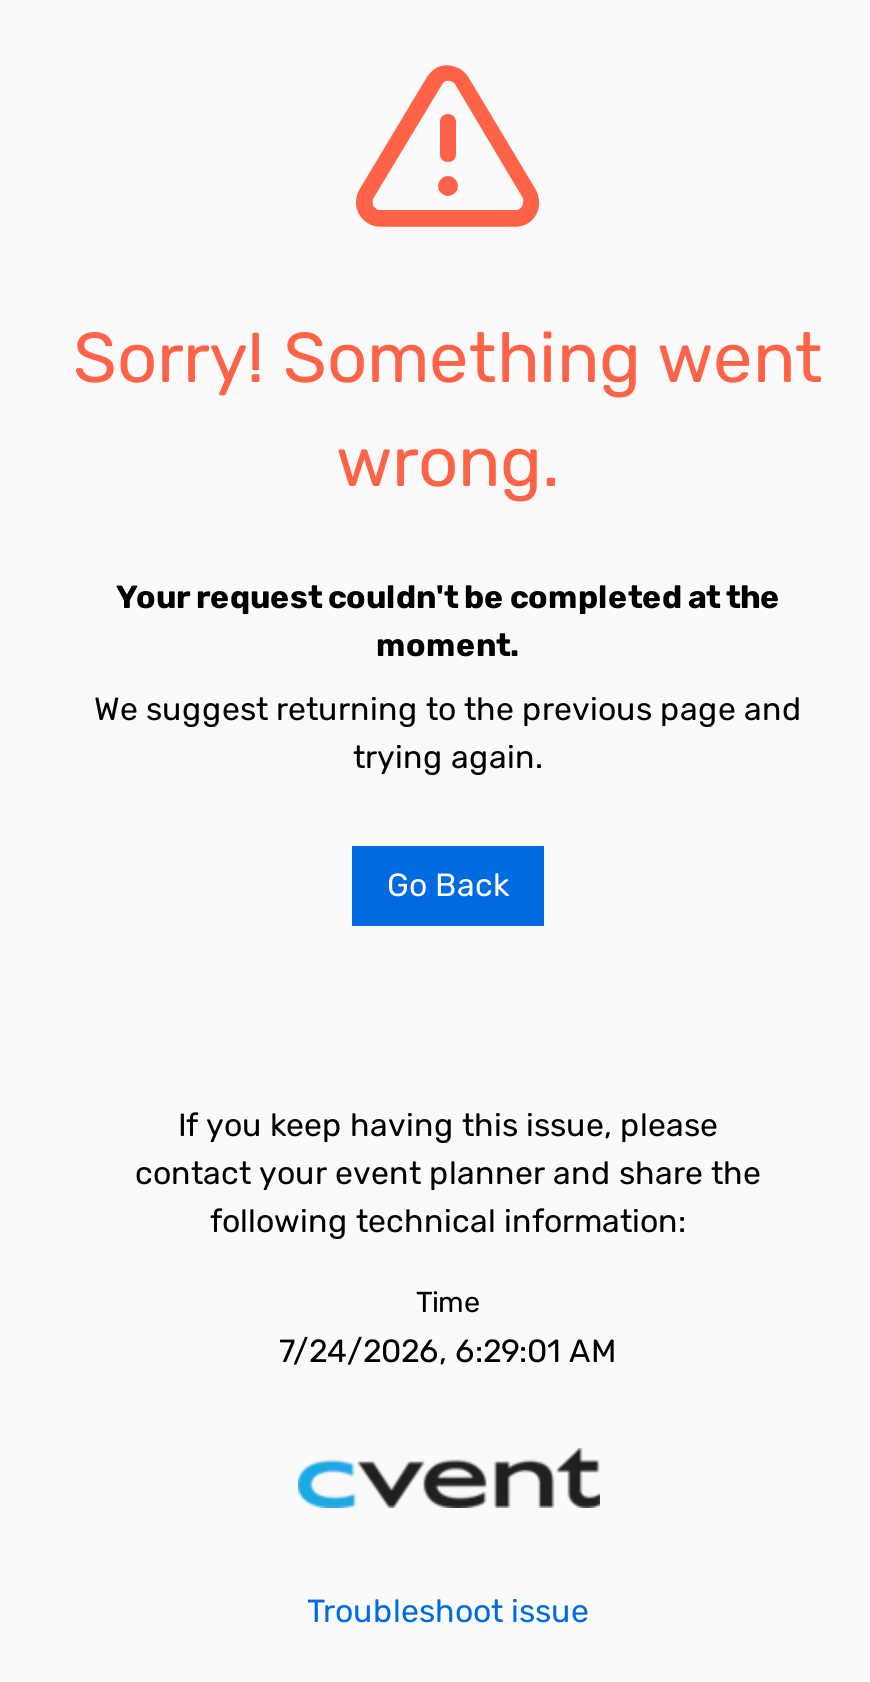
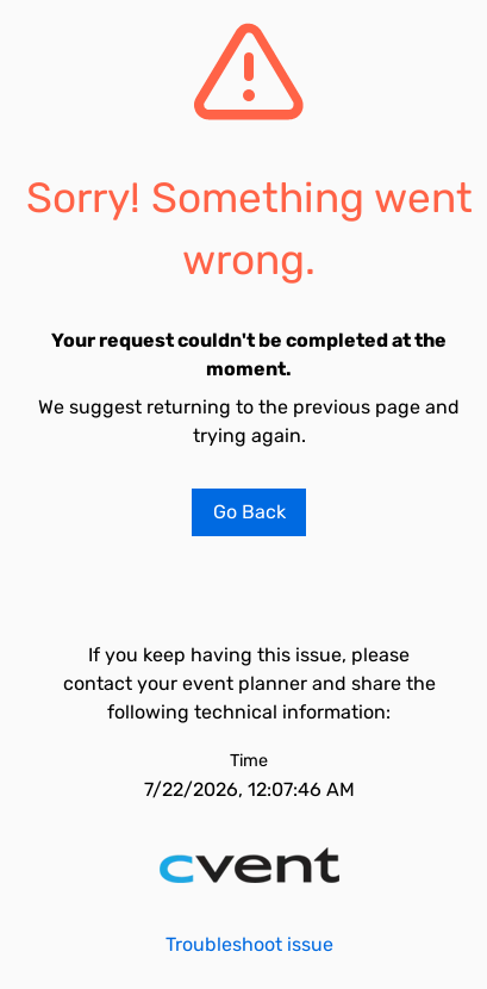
[279,1332,617,1370] 7/24/2026, 6:29:01 AM -> [143,778,354,801] 7/22/2026, 12:07:46 AM

